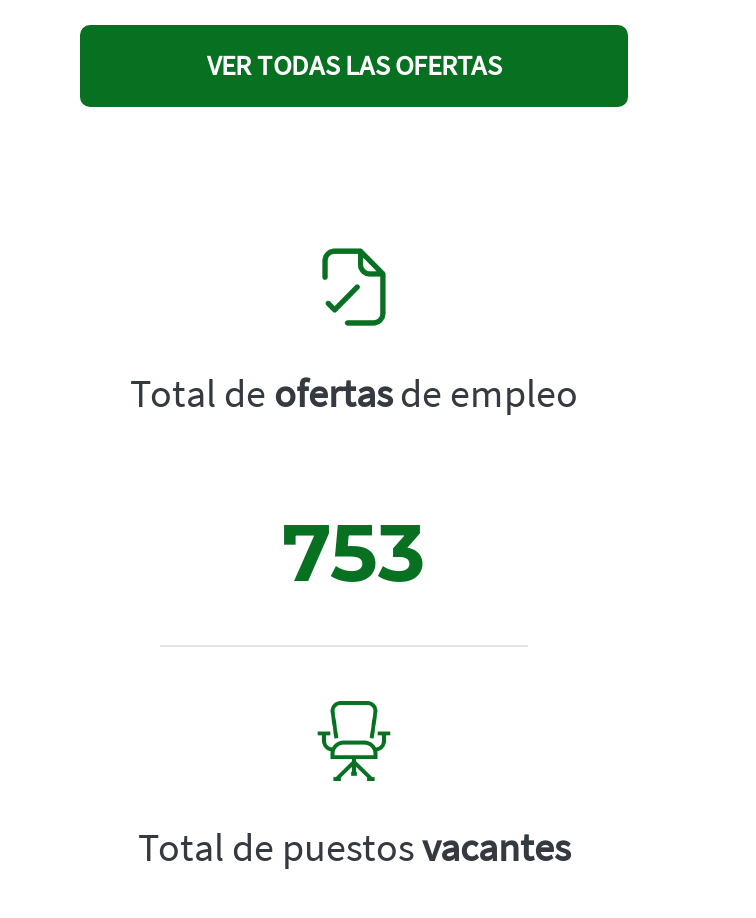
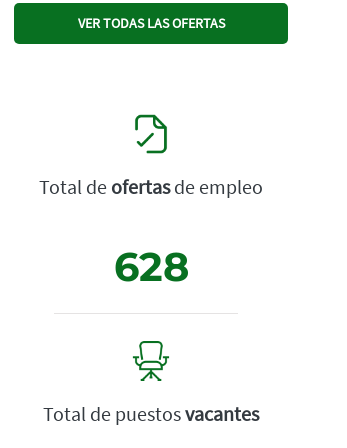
[282,504,426,602] 753 -> [113,242,188,291] 628

